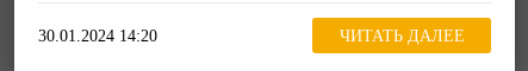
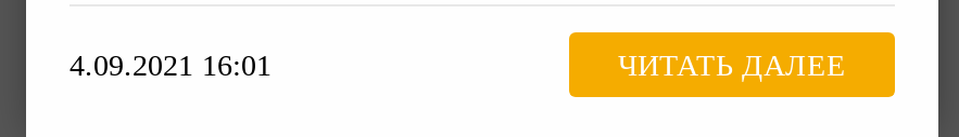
[38,27,157,44] 30.01.2024 14:20 -> [70,49,272,81] 4.09.2021 16:01

